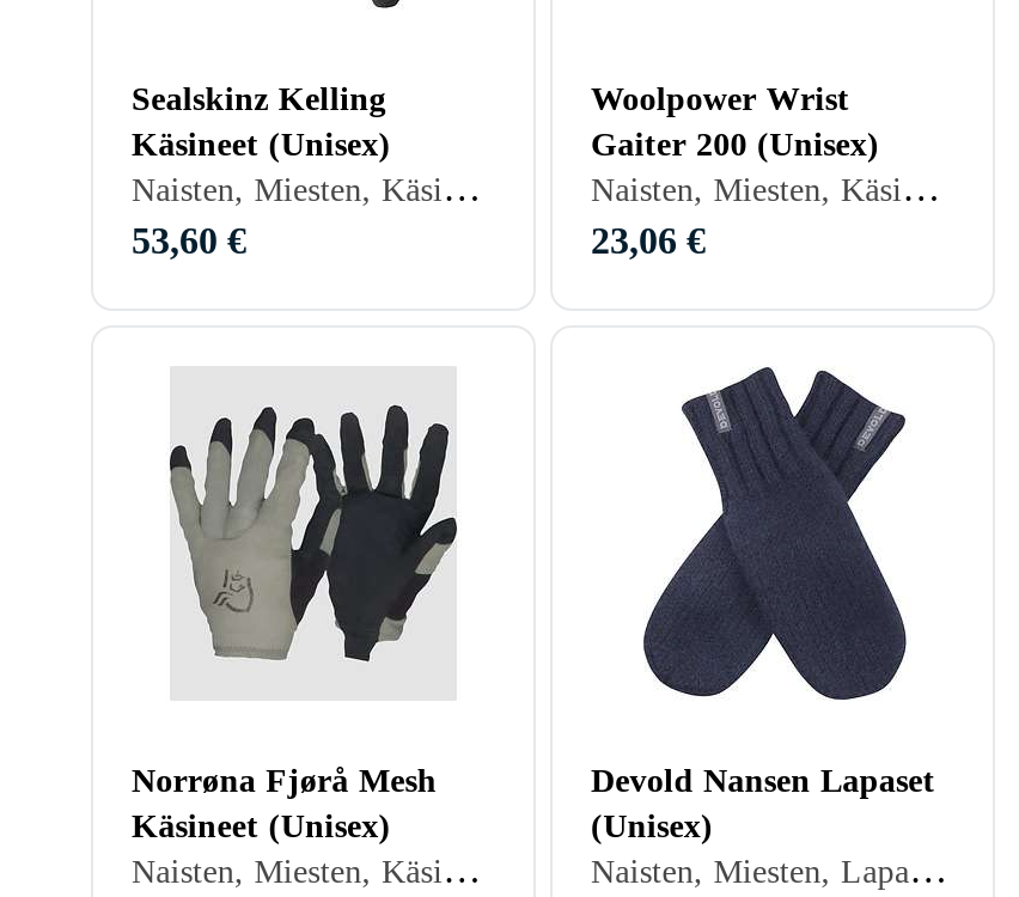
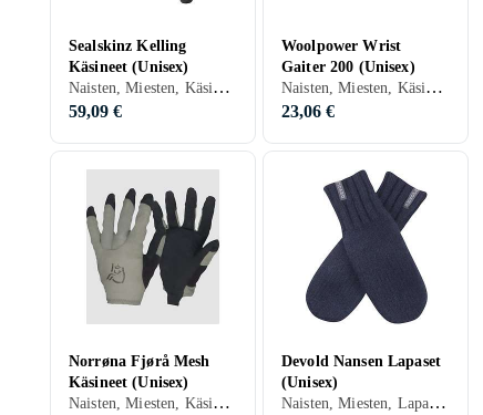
[132,220,246,261] 53,60 € -> [69,102,122,121] 59,09 €

